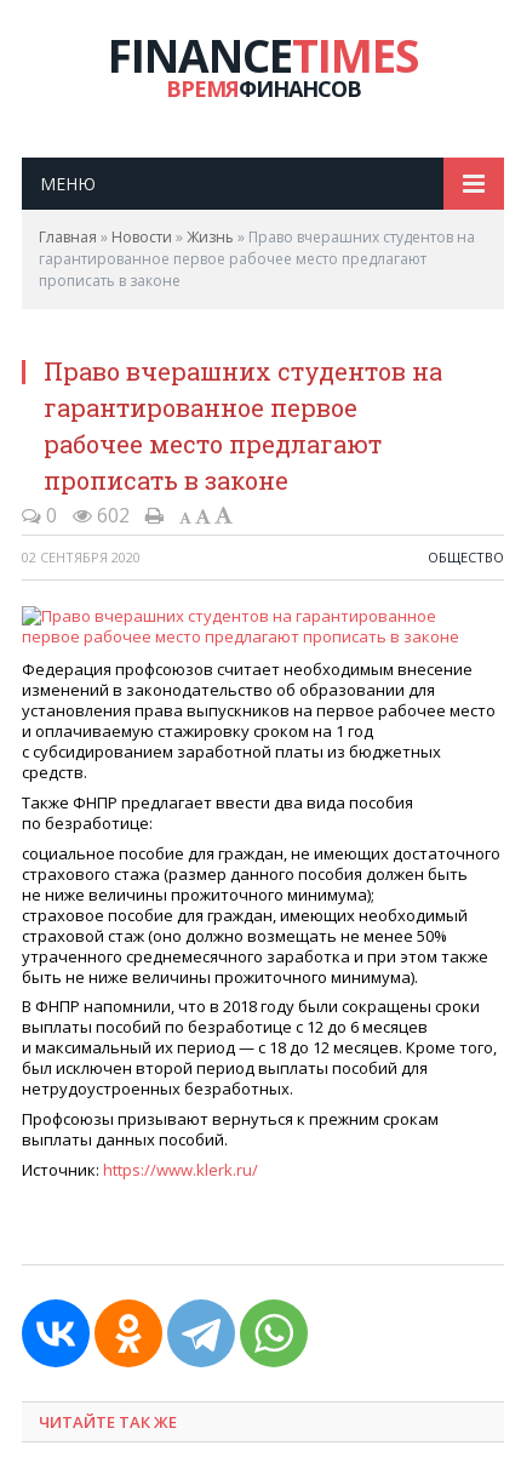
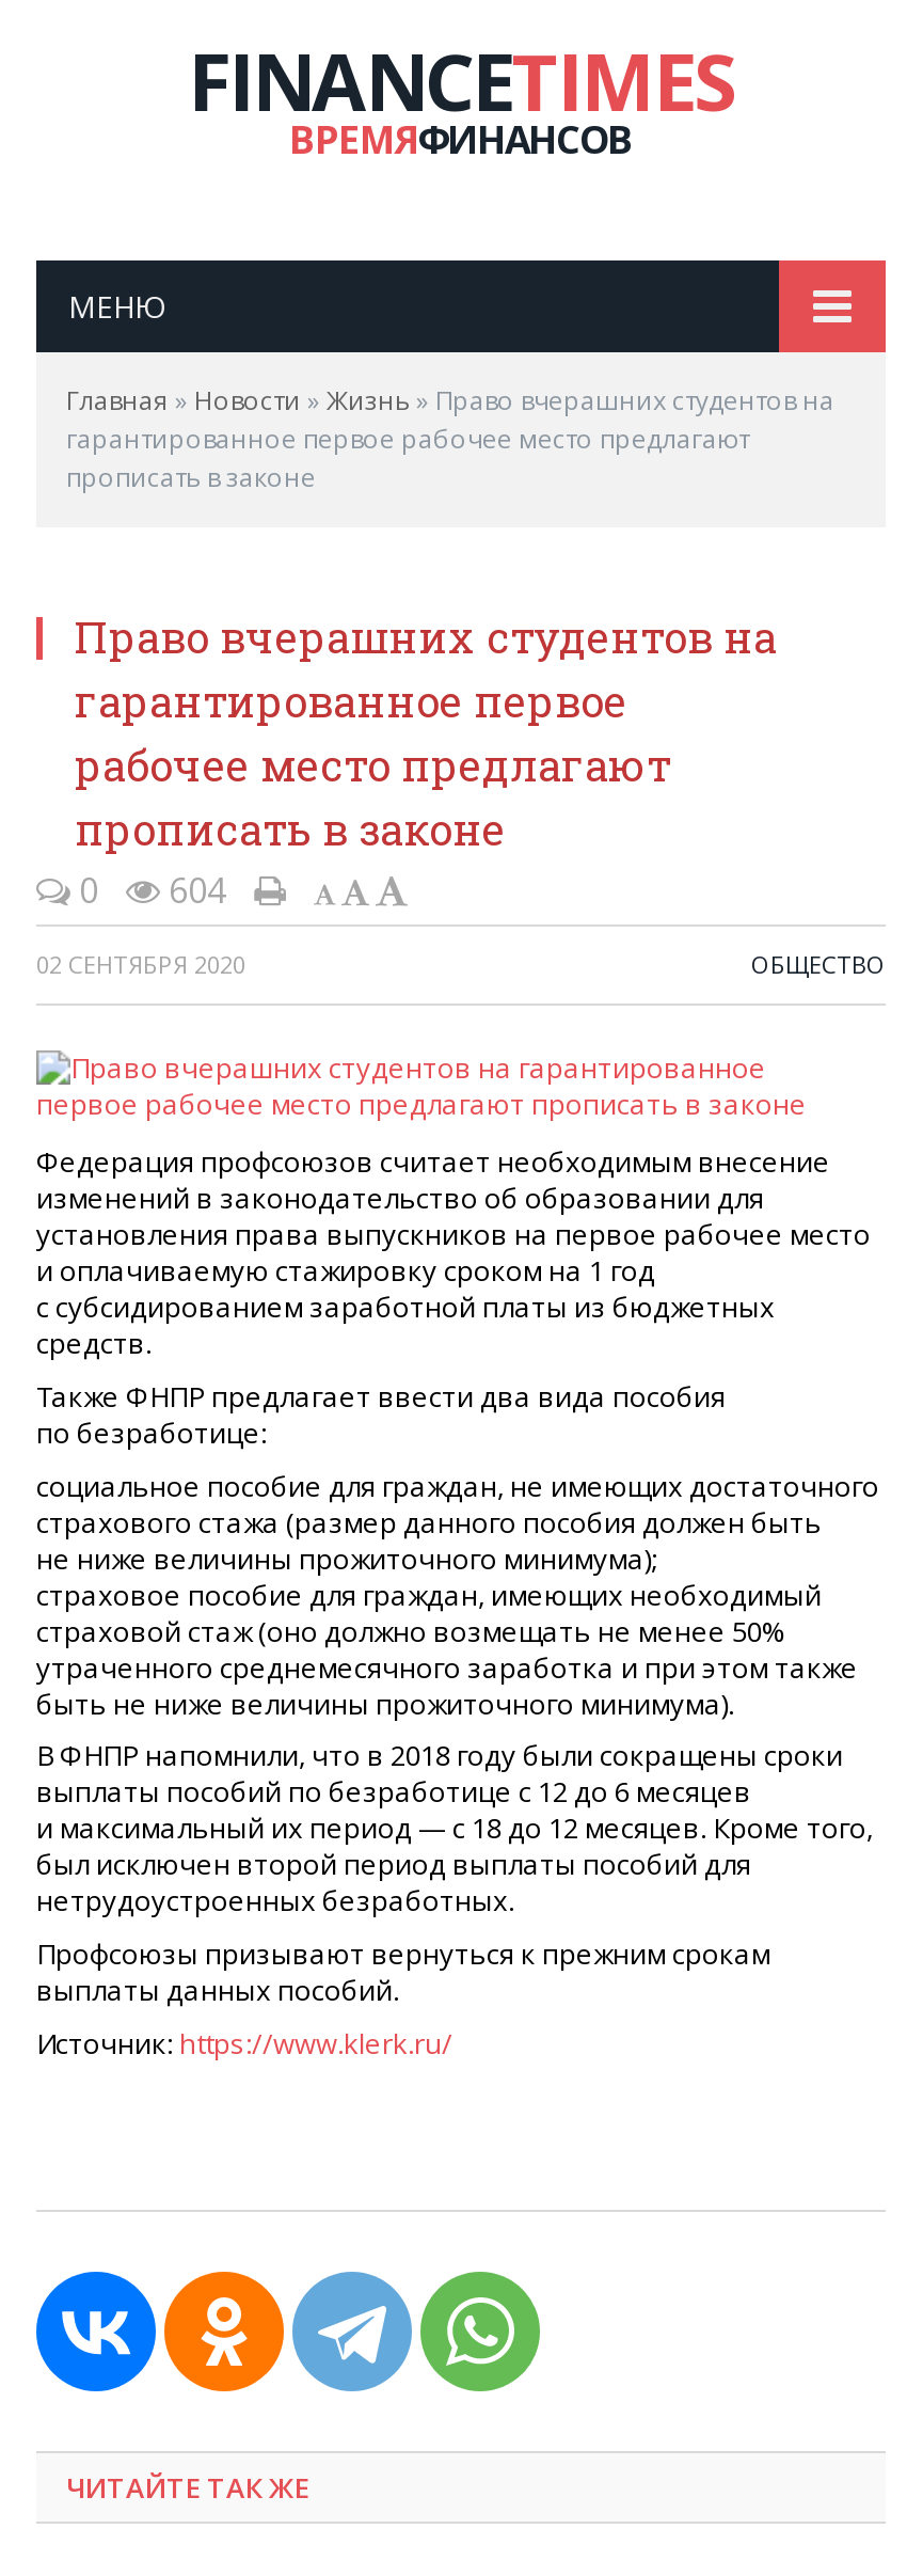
[41,502,130,528] 0 602 -> [70,867,226,914] 0 604

